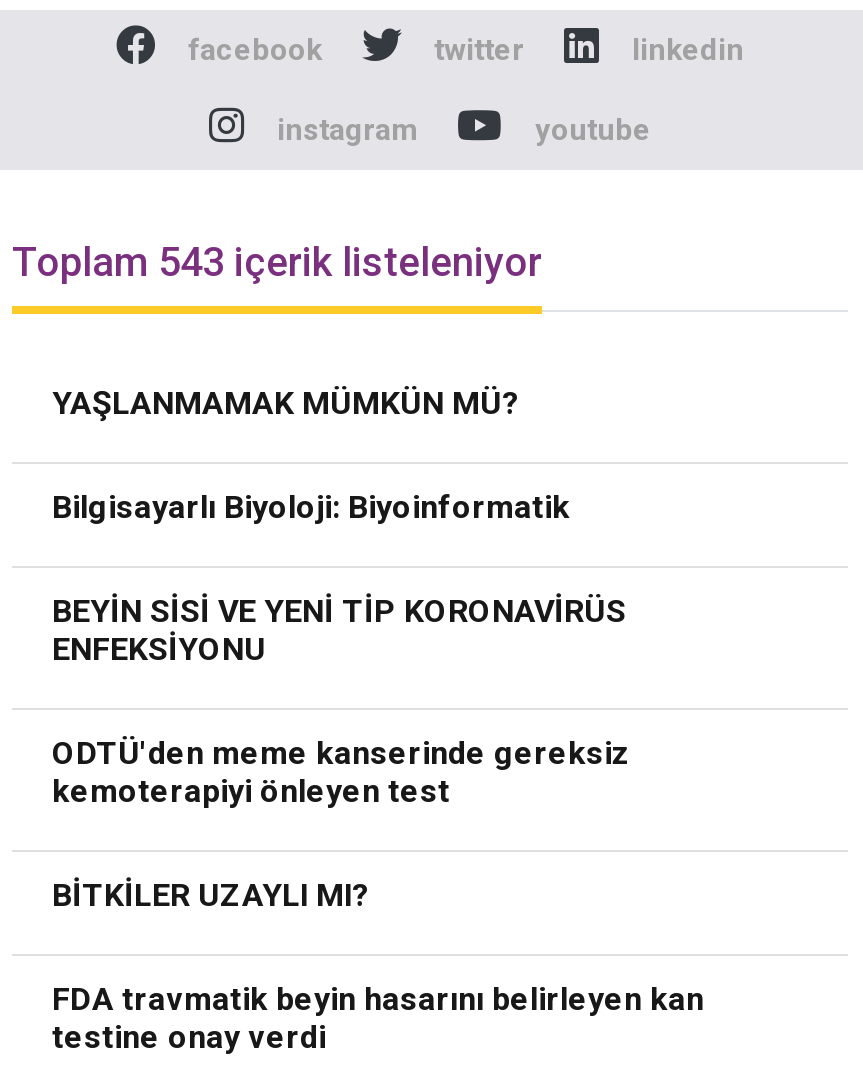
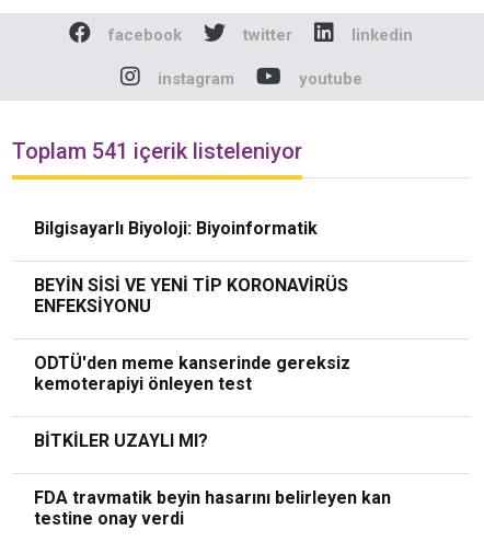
[12,239,542,423] Toplam 543 içerik listeleniyor | YAŞLANMAMAK MÜMKÜN MÜ? -> [12,139,302,165] Toplam 541 içerik listeleniyor

